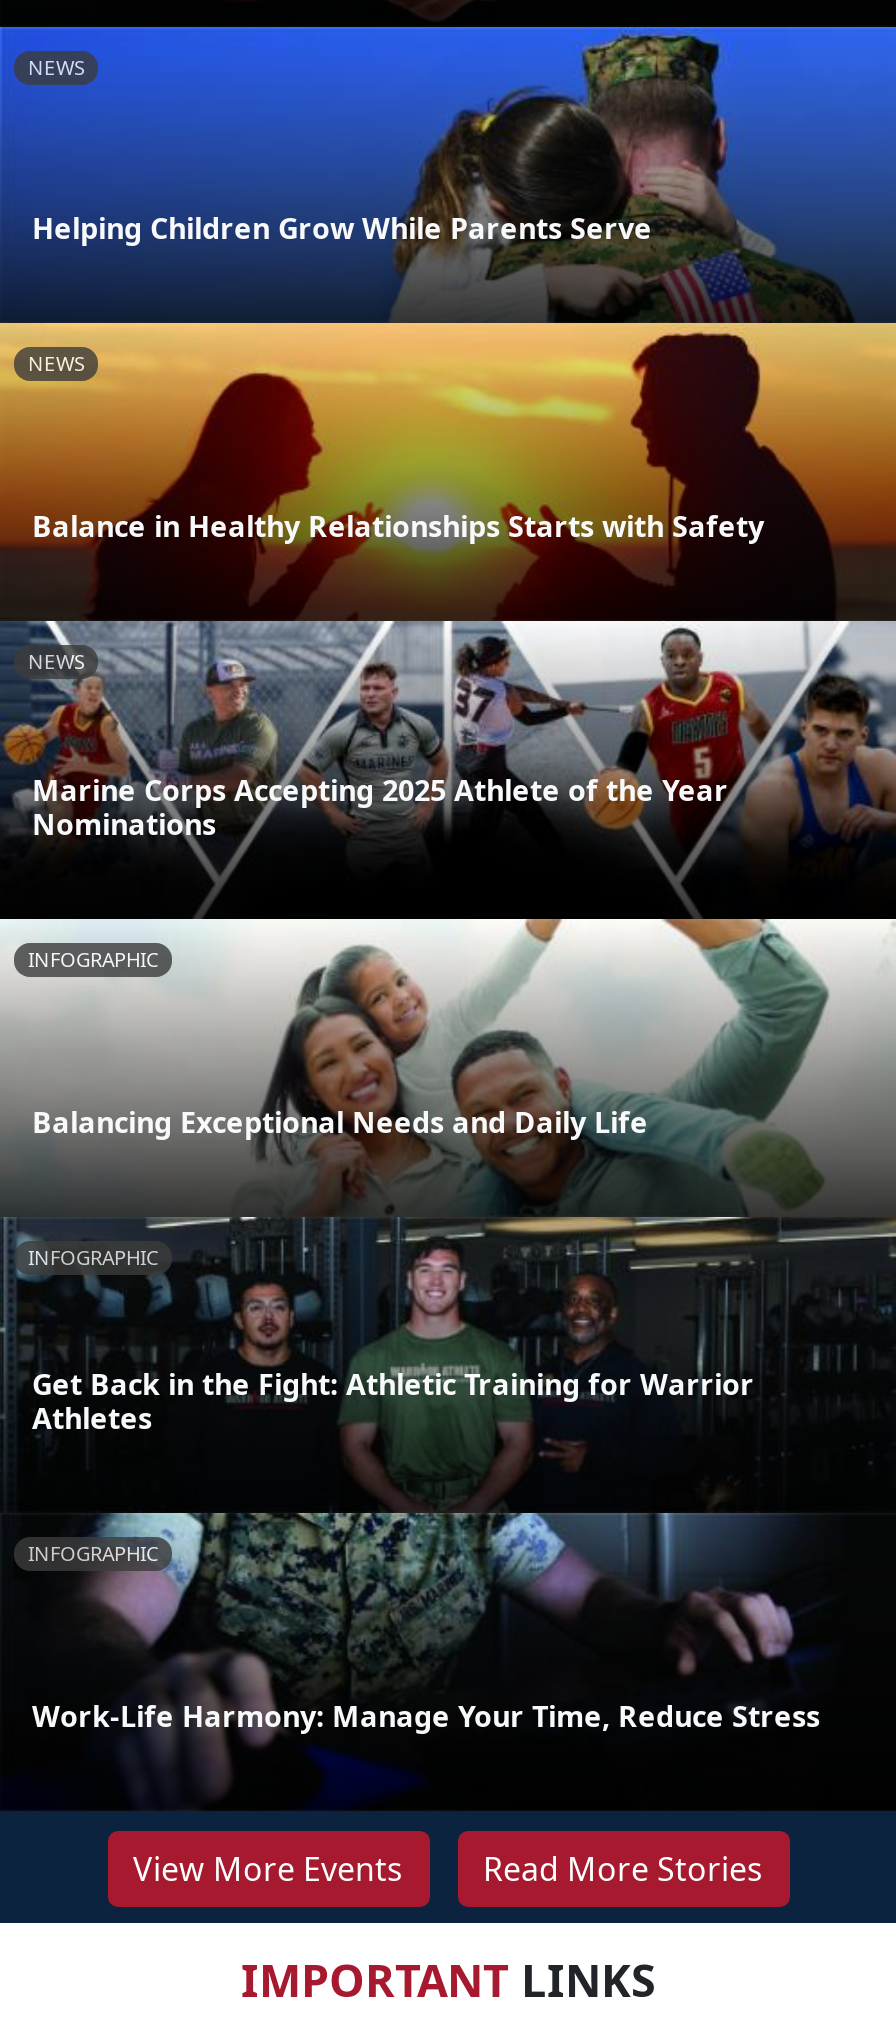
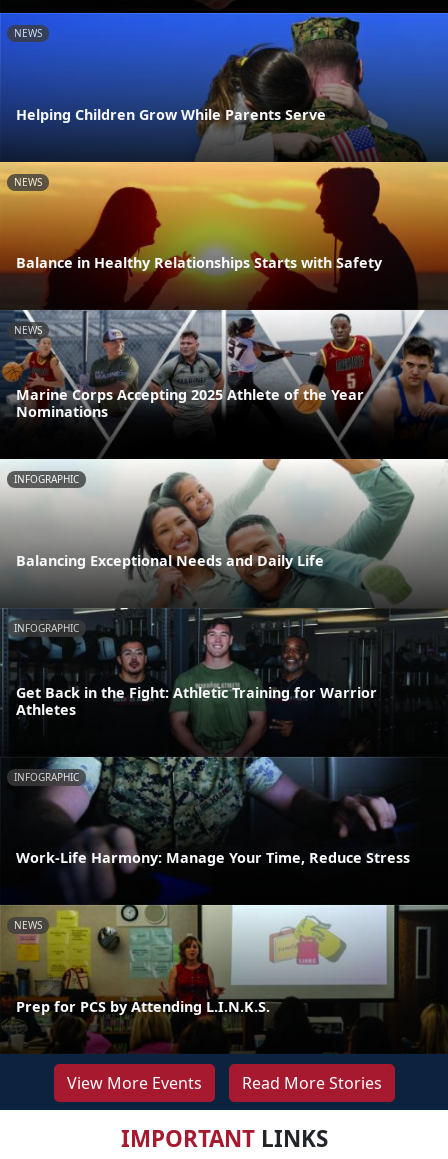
none -> [3,904,445,1053] [image] | NEWS
none -> [16,997,270,1016] Prep for PCS by Attending L.I.N.K.S.

